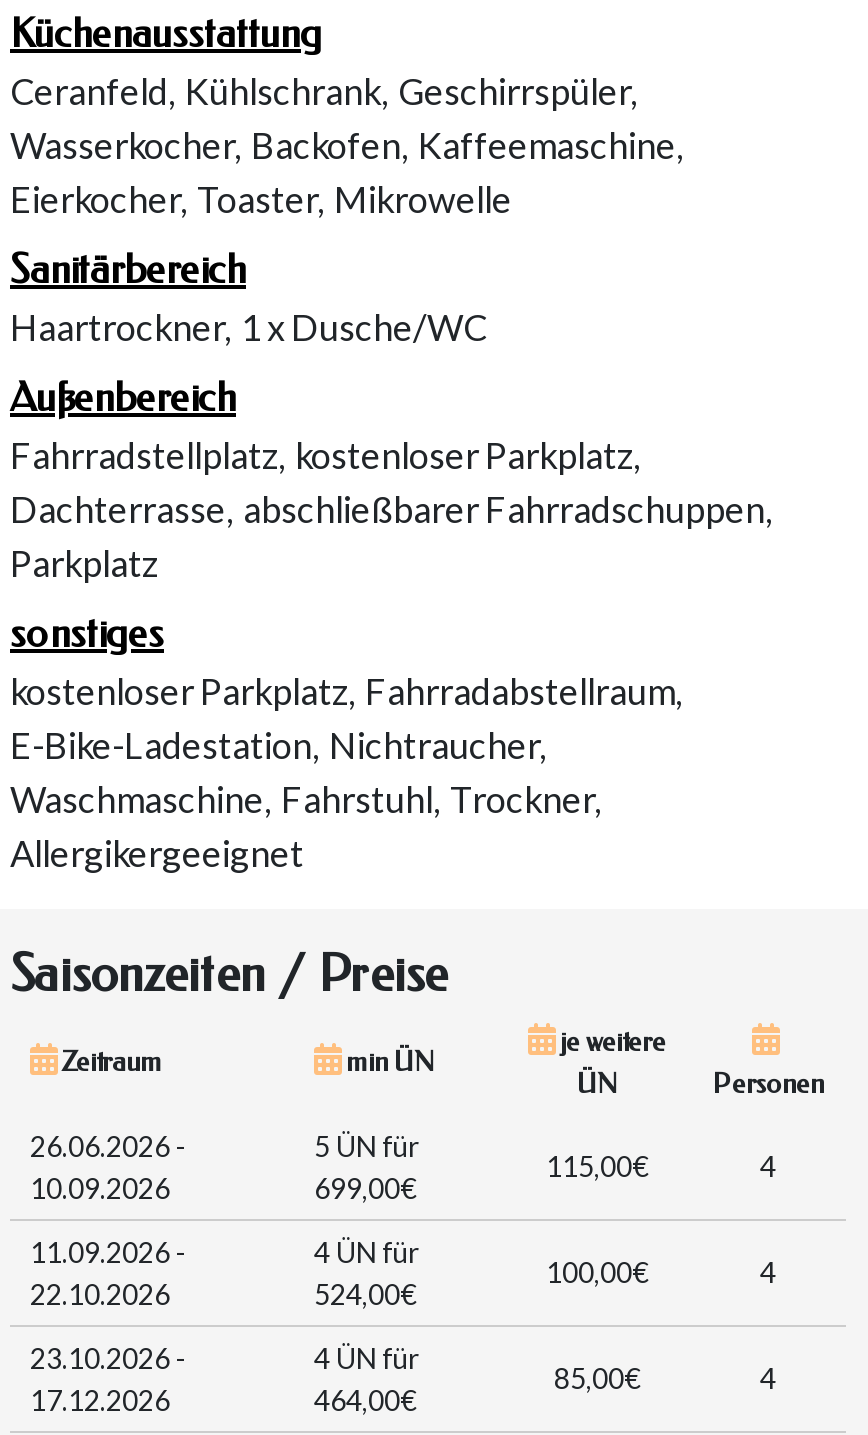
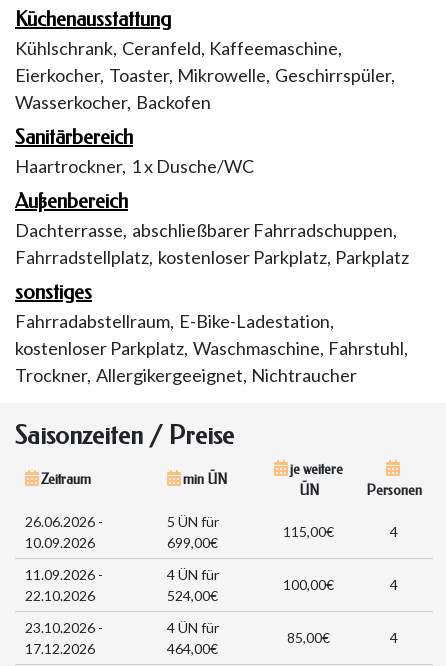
[10,68,684,220] Ceranfeld, Kühlschrank, Geschirrspüler, | Wasserkocher, Backofen, Kaffeemaschine, | Eierkocher, Toaster, Mikrowelle -> [15,37,394,113] Kühlschrank, Ceranfeld, Kaffeemaschine, | Eierkocher, Toaster, Mikrowelle, Geschirrspüler, | Wasserkocher, Backofen
[10,432,641,476] Fahrradstellplatz, kostenloser Parkplatz, -> none
[10,540,158,584] Parkplatz -> [15,246,409,268] Fahrradstellplatz, kostenloser Parkplatz, Parkplatz
[10,668,683,874] kostenloser Parkplatz, Fahrradabstellraum, | E-Bike-Ladestation, Nichtraucher, | Waschmaschine, Fahrstuhl, Trockner, | Allergikergeeignet -> [15,310,408,386] Fahrradabstellraum, E-Bike-Ladestation, | kostenloser Parkplatz, Waschmaschine, Fahrstuhl, | Trockner, Allergikergeeignet, Nichtraucher

